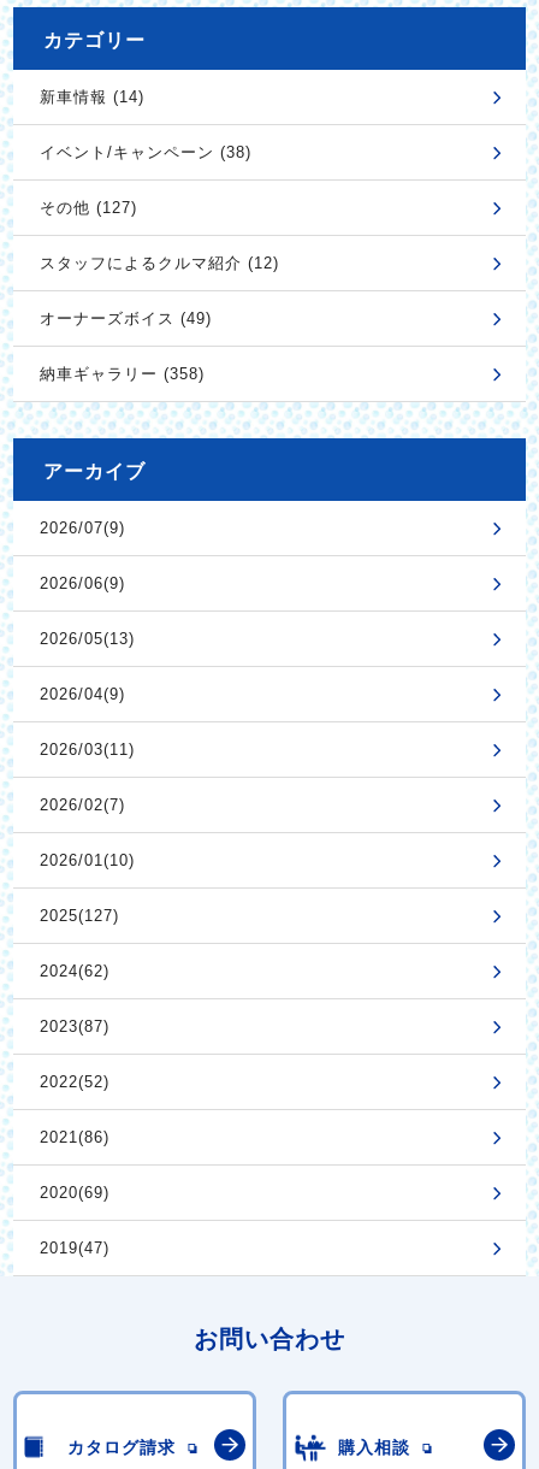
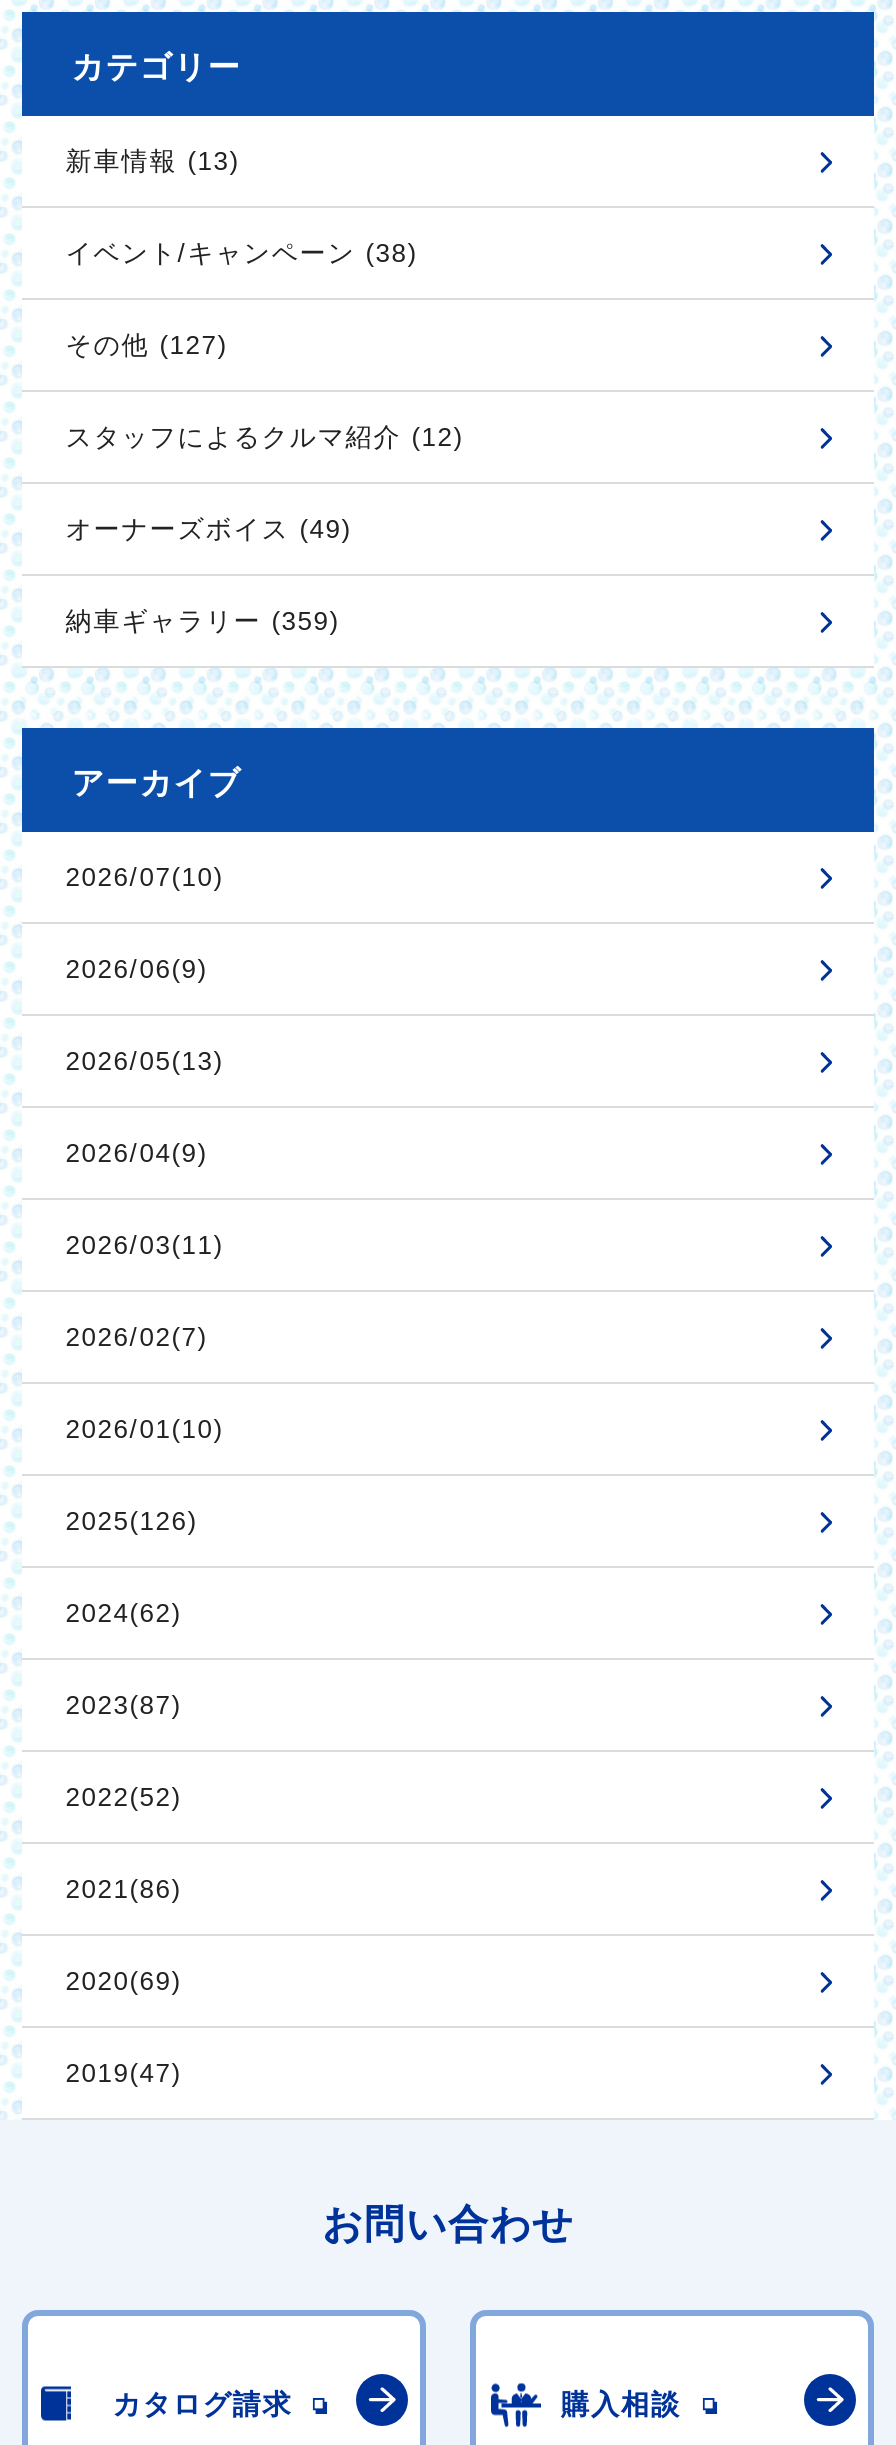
[39,88,144,106] 新車情報 (14) -> [66,146,240,176] 新車情報 (13)
[39,365,204,383] 納車ギャラリー (358) -> [66,606,340,636] 納車ギャラリー (359)
[39,519,125,537] 2026/07(9) -> [66,862,224,892] 2026/07(10)
[39,907,119,925] 2025(127) -> [66,1506,198,1536] 2025(126)

